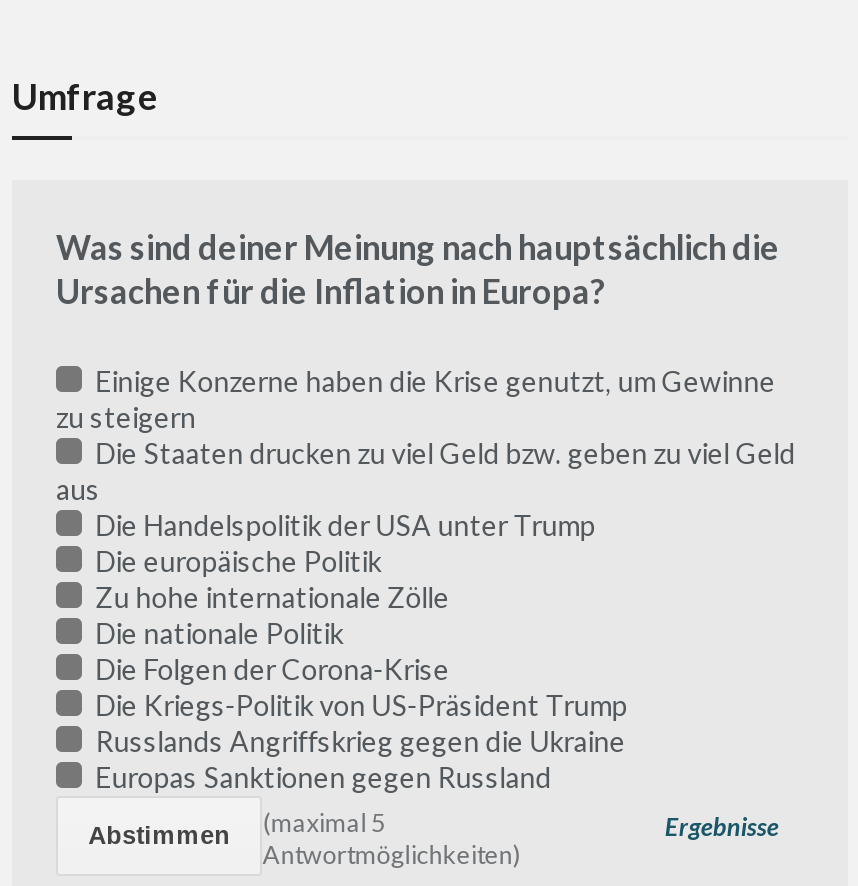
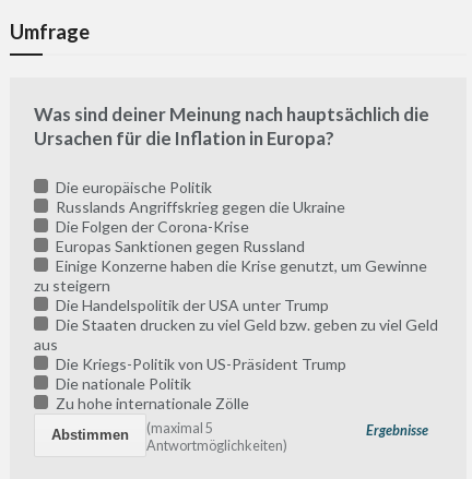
moved [56,364,776,434] -> [34,256,427,294]: Einige Konzerne haben die Krise genutzt, um Gewinne | zu steigern
moved [56,436,796,506] -> [34,315,438,353]: Die Staaten drucken zu viel Geld bzw. geben zu viel Geld | aus
moved [90,508,596,542] -> [52,296,329,314]: Die Handelspolitik der USA unter Trump
moved [90,544,382,578] -> [52,178,212,196]: Die europäische Politik
moved [90,580,450,650] -> [52,374,249,412]: Die nationale Politik | Zu hohe internationale Zölle
moved [90,652,450,686] -> [52,217,249,236]: Die Folgen der Corona-Krise
moved [90,724,626,758] -> [52,197,345,216]: Russlands Angriffskrieg gegen die Ukraine
moved [90,760,552,794] -> [52,237,305,255]: Europas Sanktionen gegen Russland

